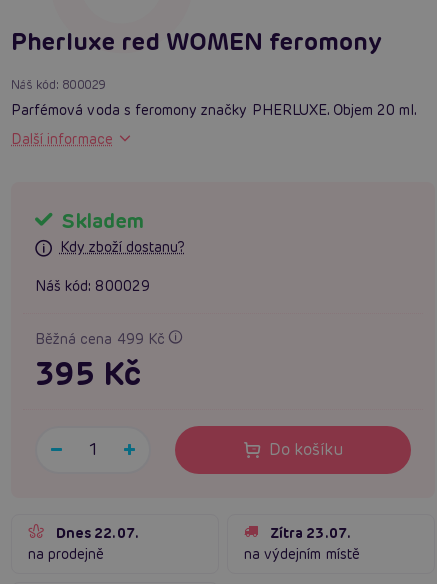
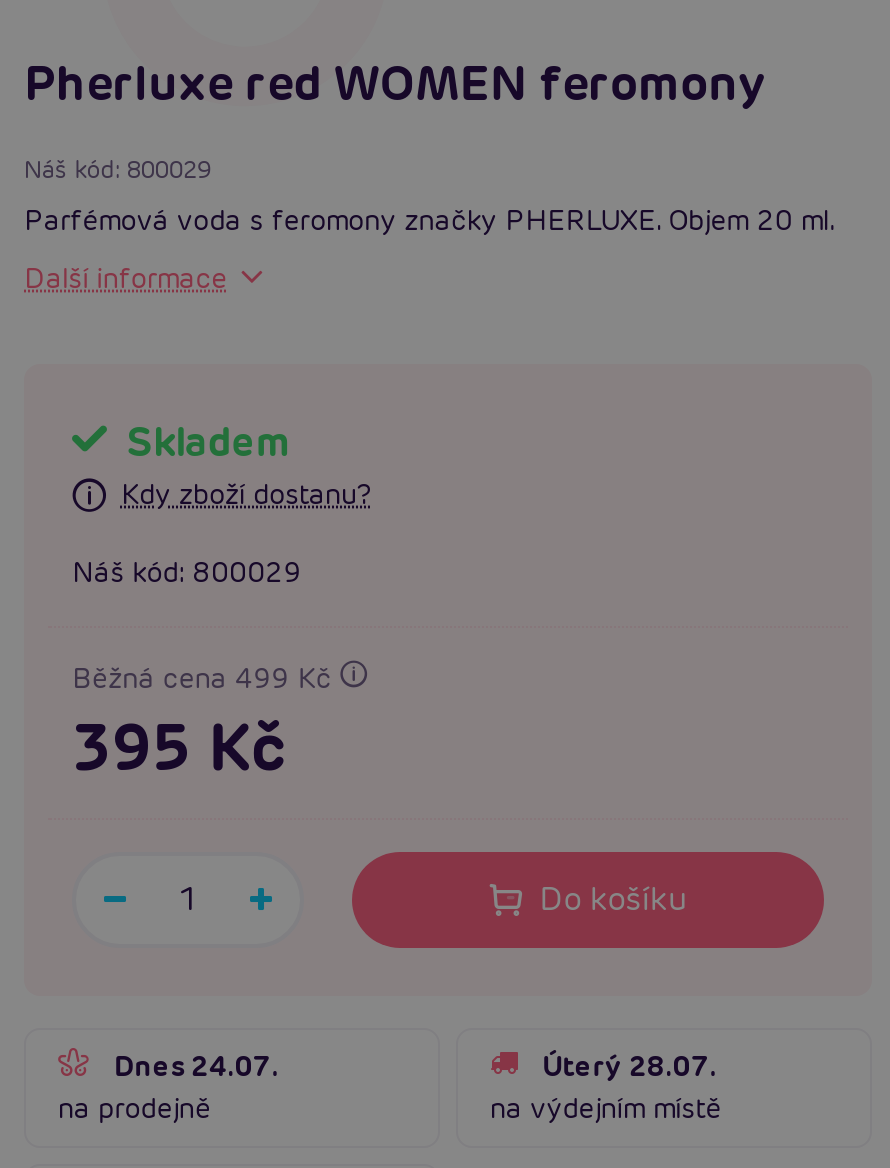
[56,524,139,542] Dnes 22.07. -> [114,1048,279,1084] Dnes 24.07.
[270,524,351,542] Zítra 23.07. -> [542,1048,717,1084] Úterý 28.07.

